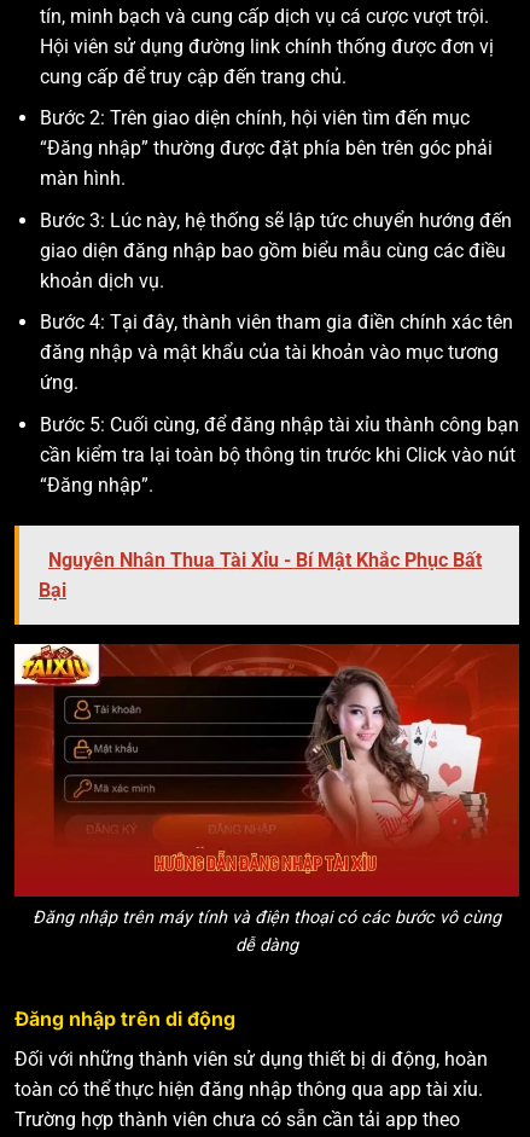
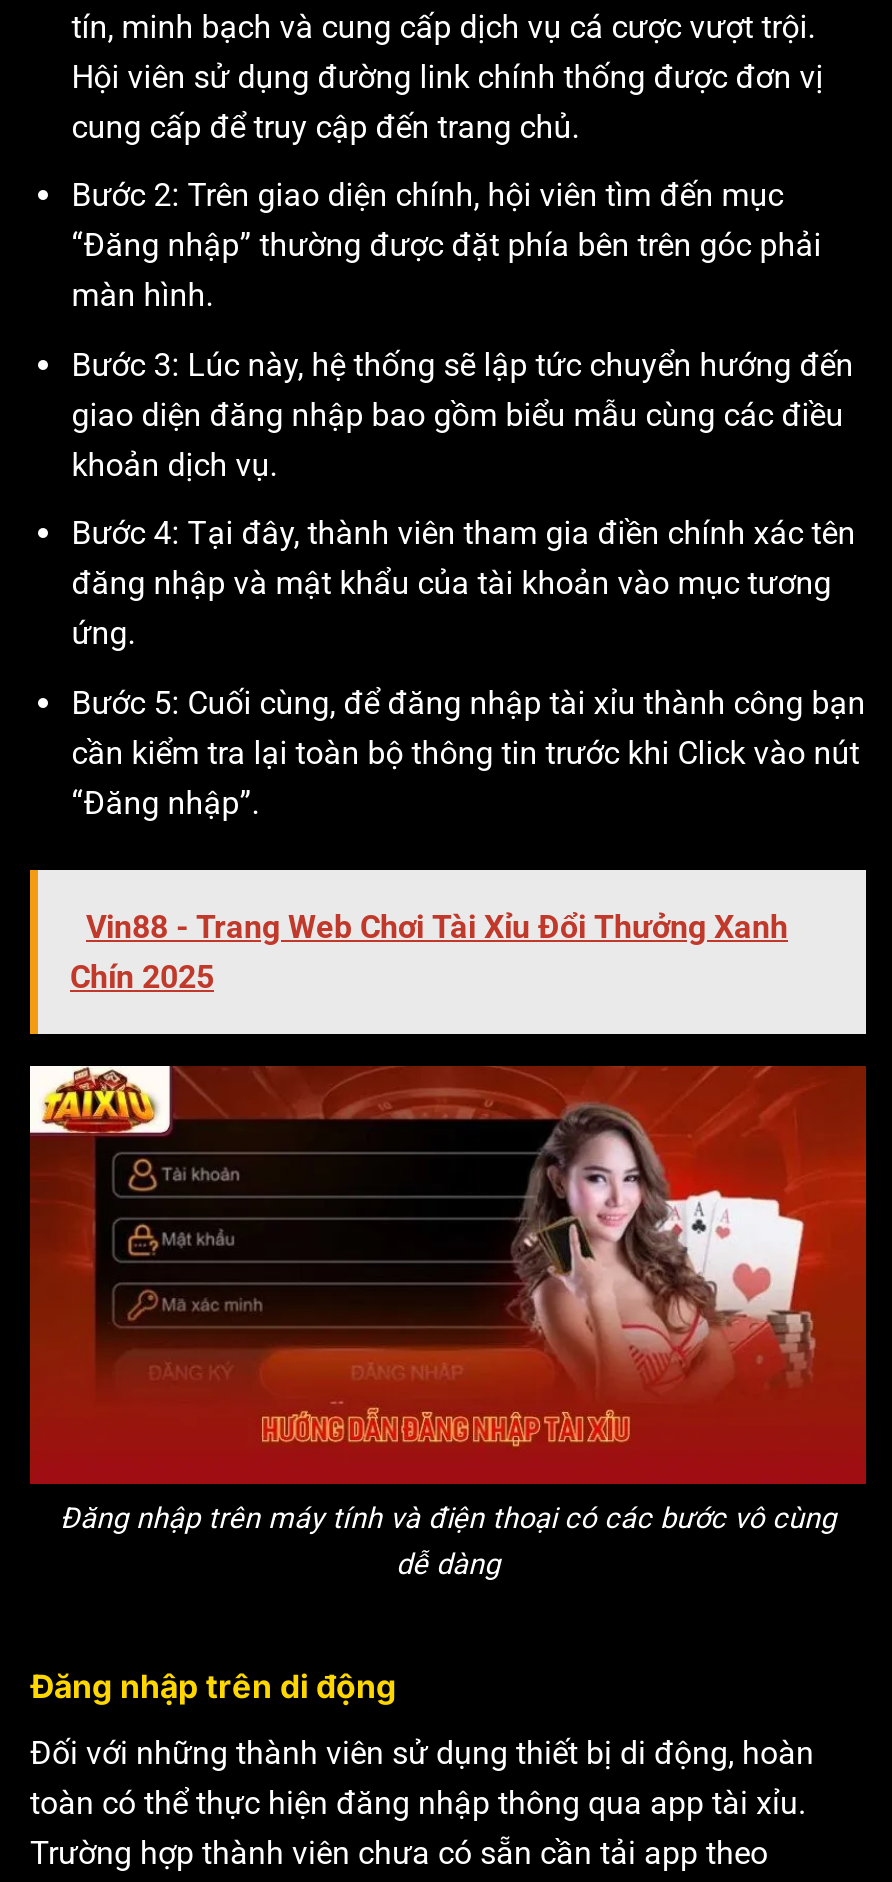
[39,548,482,601] Nguyên Nhân Thua Tài Xỉu - Bí Mật Khắc Phục Bất | Bại -> [70,908,788,996] Vin88 - Trang Web Chơi Tài Xỉu Đổi Thưởng Xanh | Chín 2025

